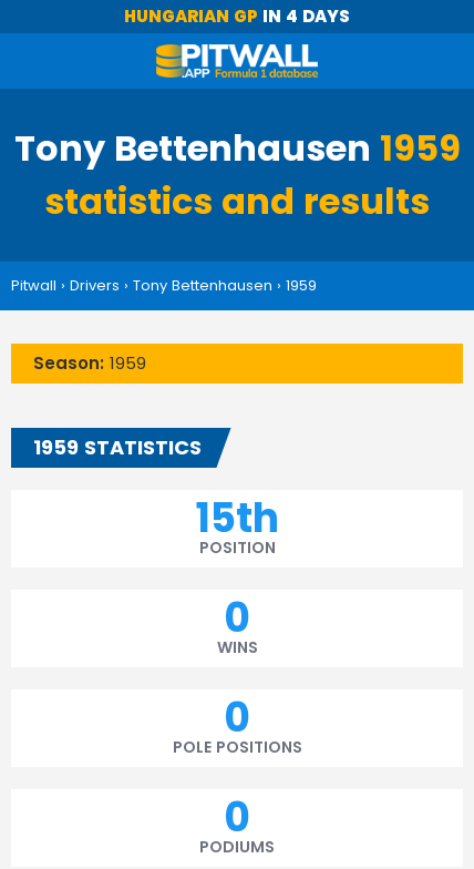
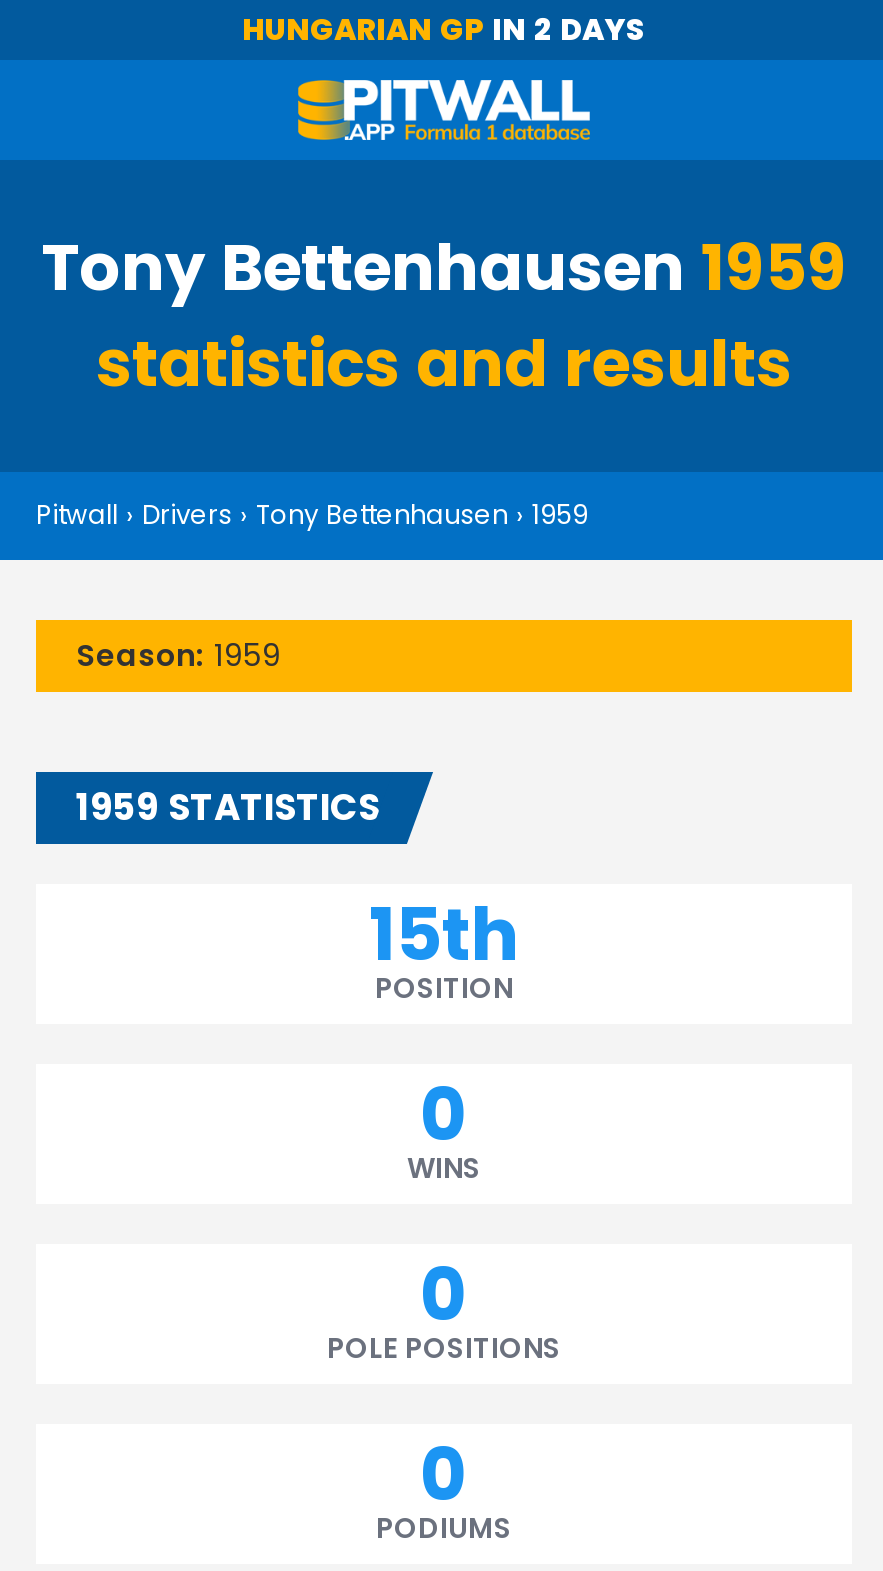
[124,4,350,28] HUNGARIAN GP IN 4 DAYS -> [242,8,646,50] HUNGARIAN GP IN 2 DAYS

